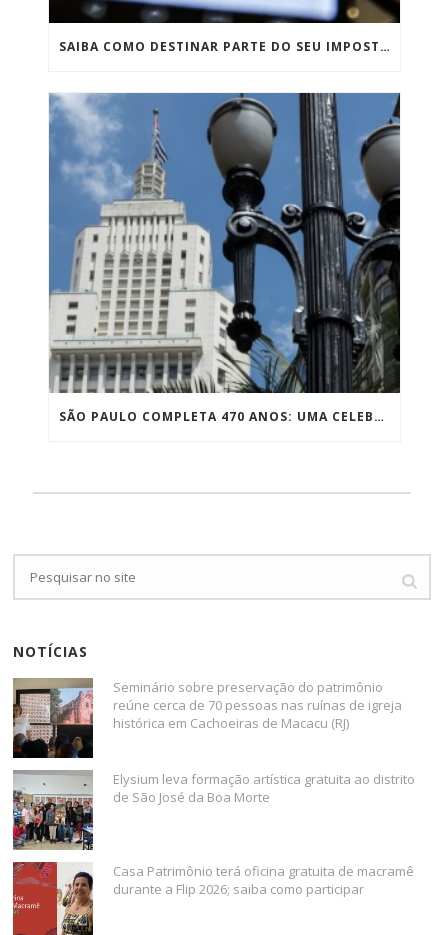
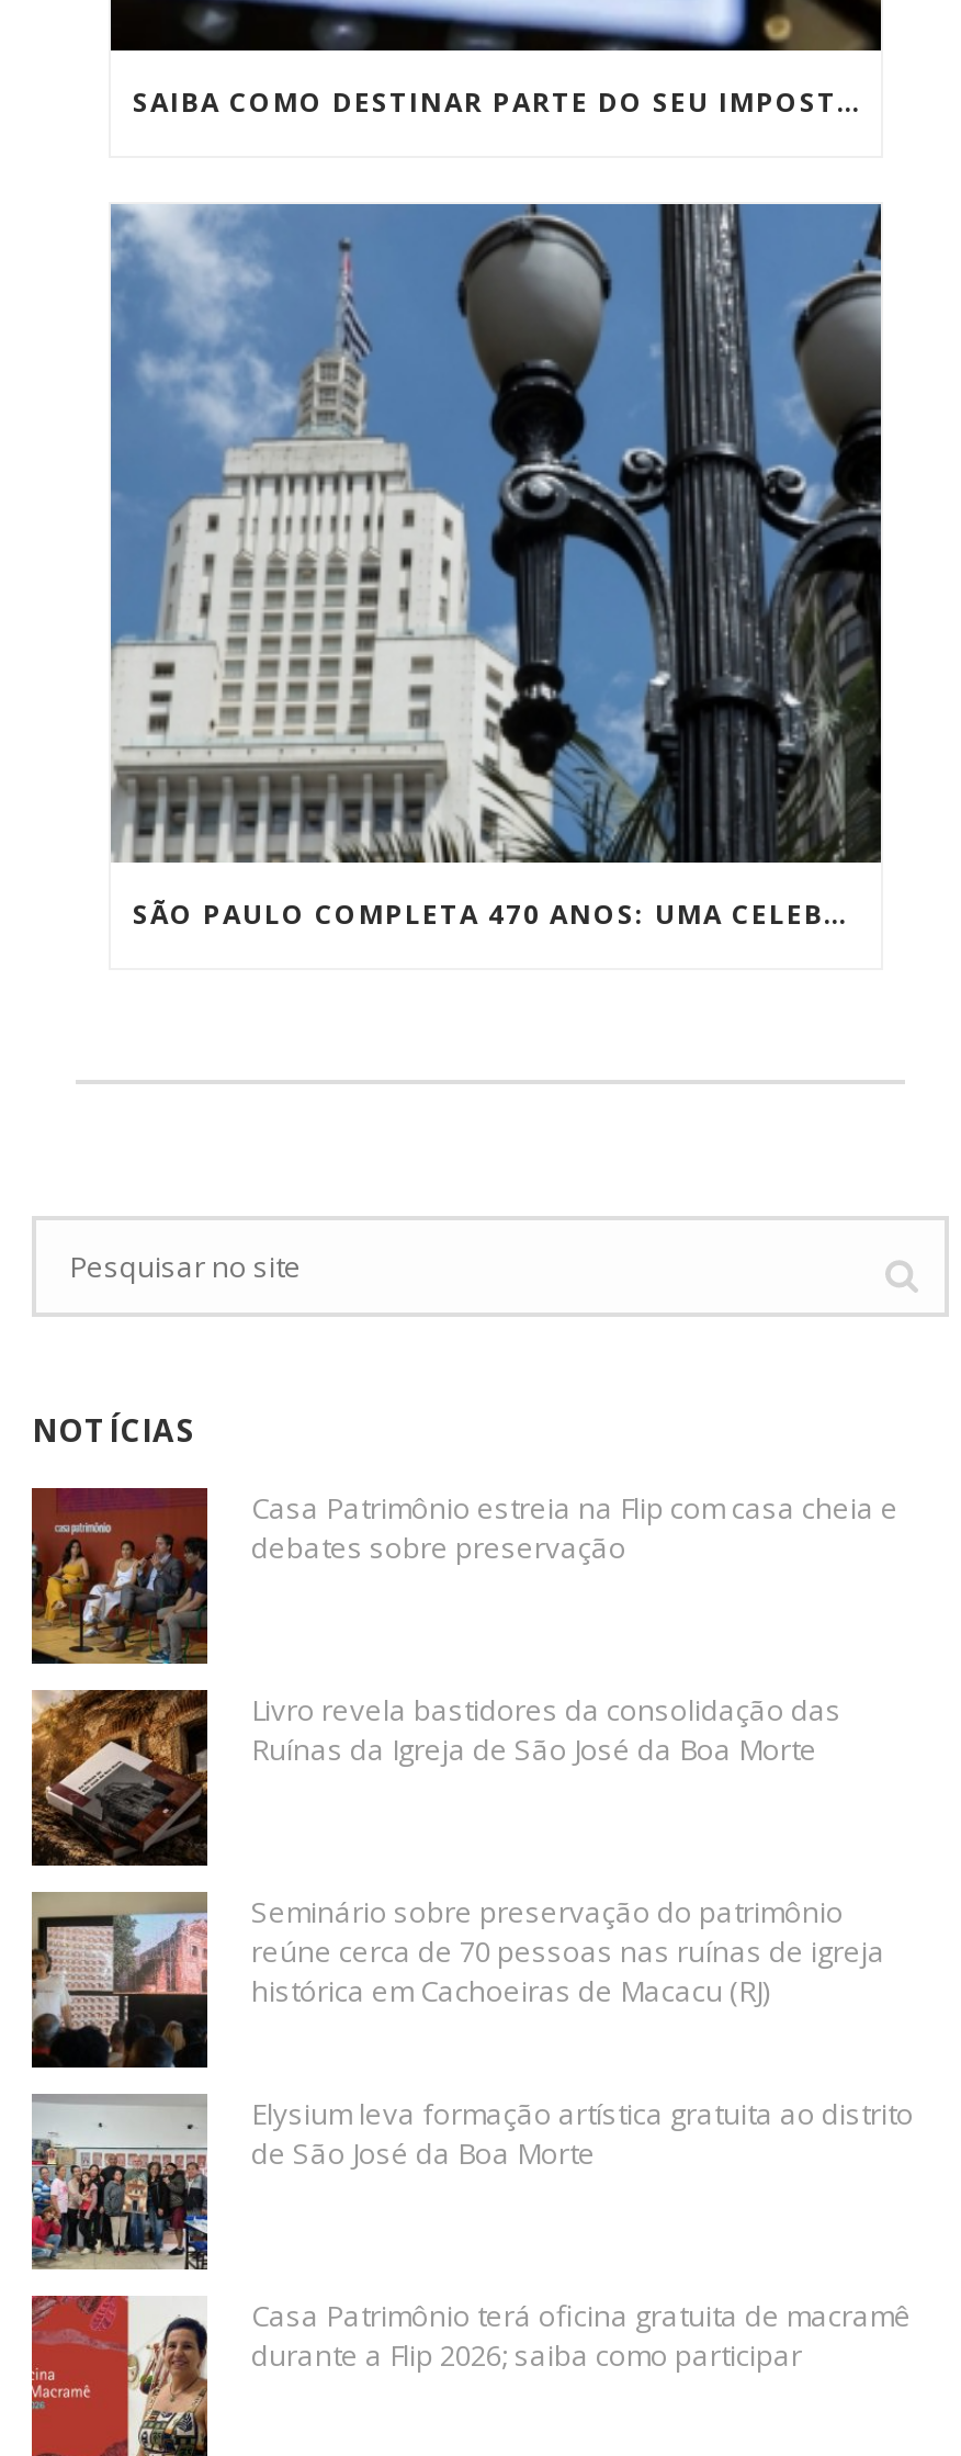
none -> [30,1486,898,1664] [image] | Casa Patrimônio estreia na Flip com casa cheia e | debates sobre preservação
none -> [30,1690,841,1866] [image] | Livro revela bastidores da consolidação das | Ruínas da Igreja de São José da Boa Morte

